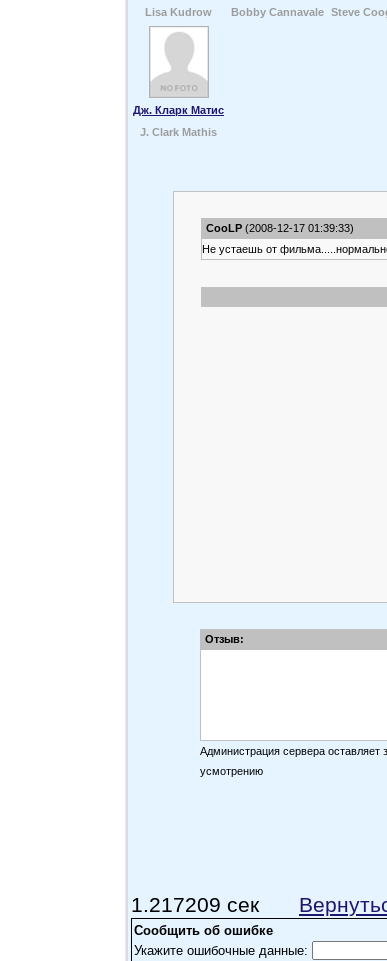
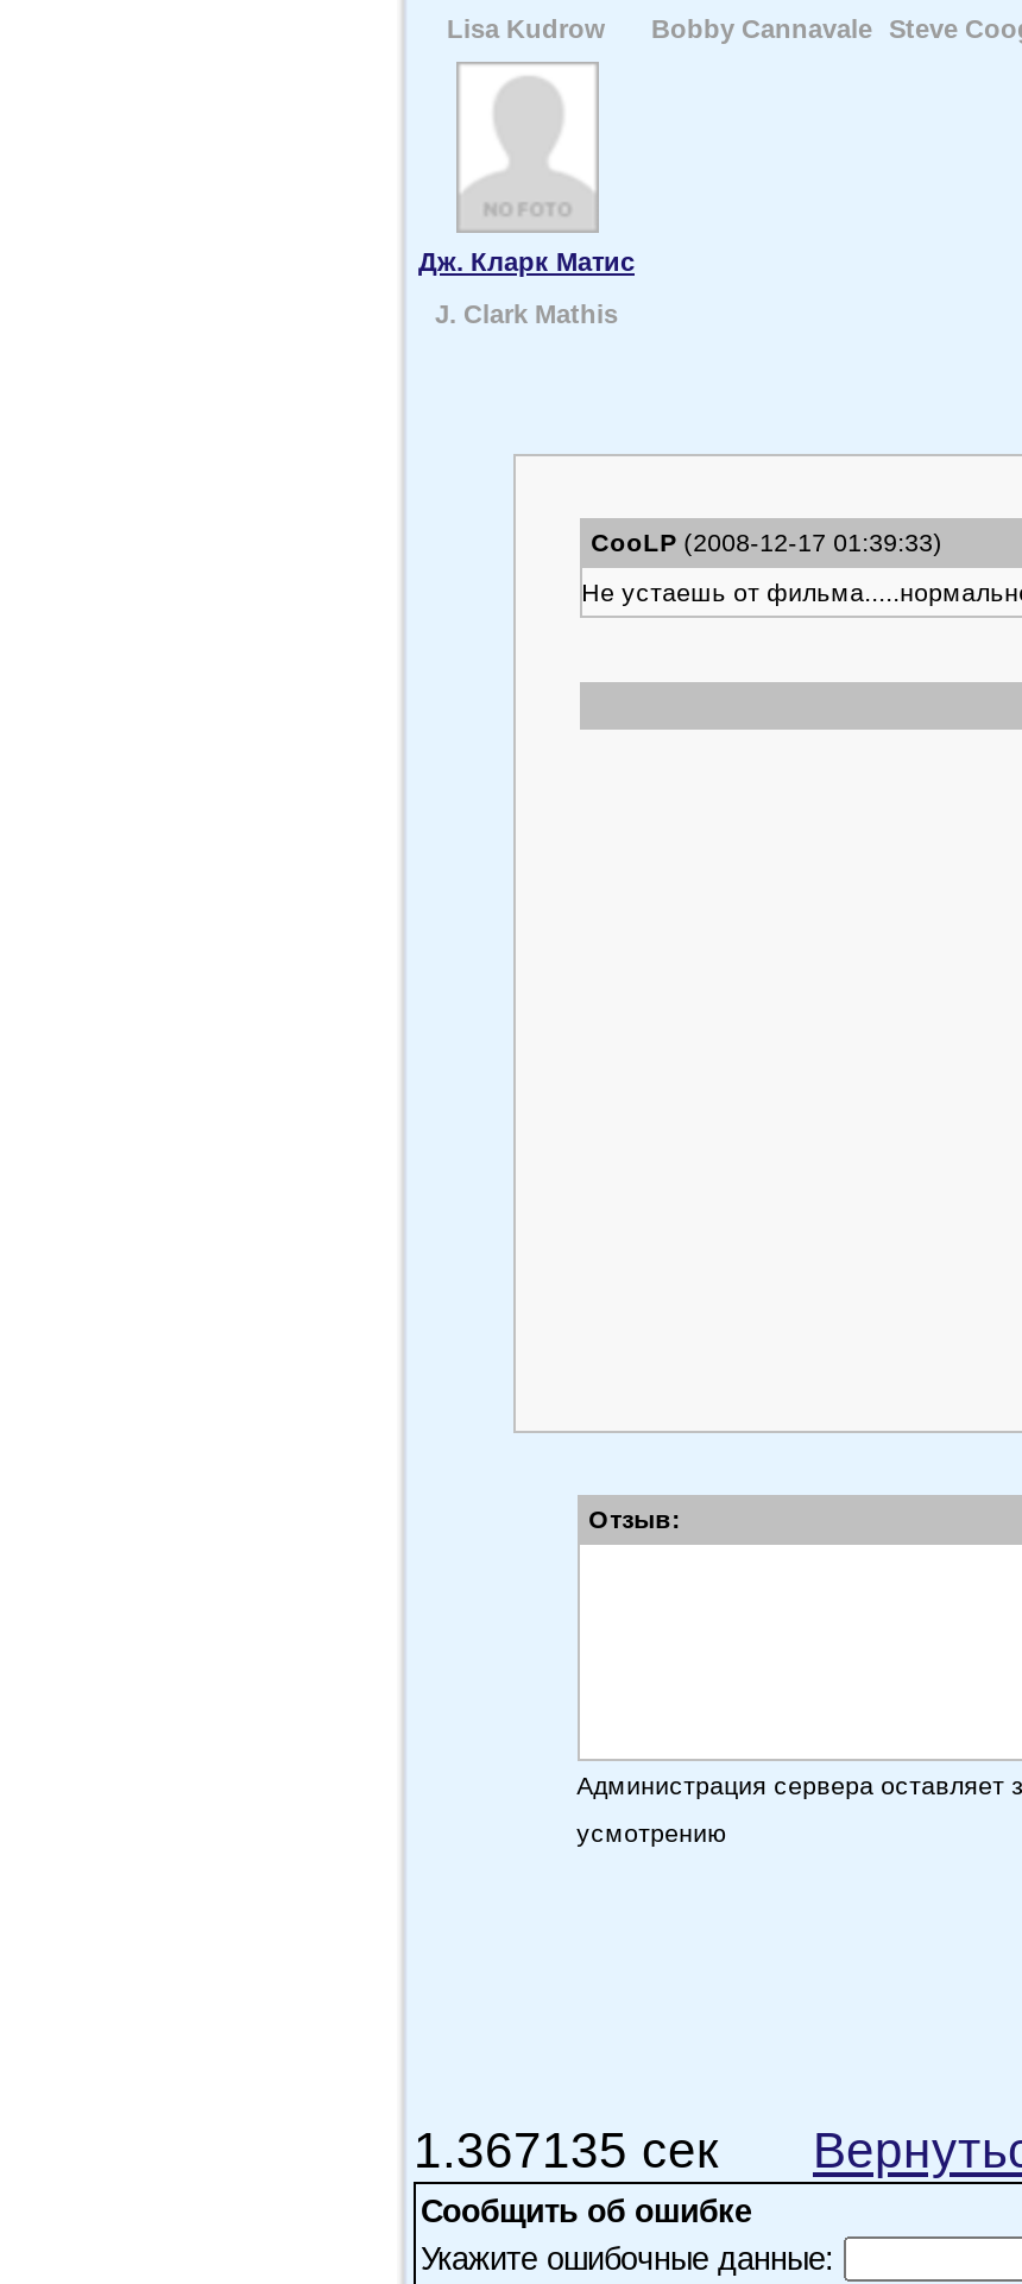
[131,893,259,916] 1.217209 сек -> [414,2122,718,2177] 1.367135 сек

